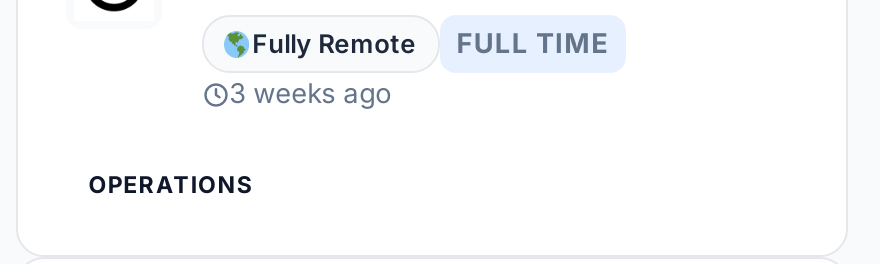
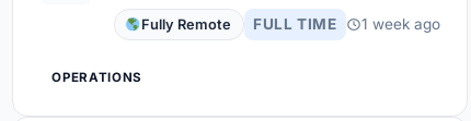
[229,78,391,110] 3 weeks ago -> [361,15,440,33] 1 week ago

